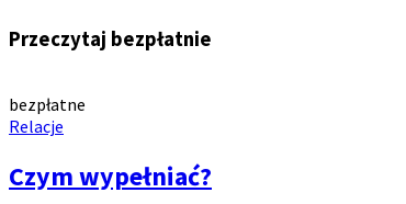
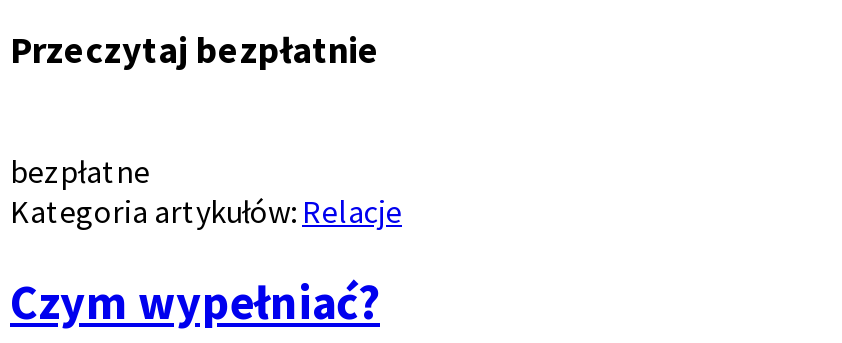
[9,116,64,138] Relacje -> [10,191,402,231] Kategoria artykułów: Relacje

